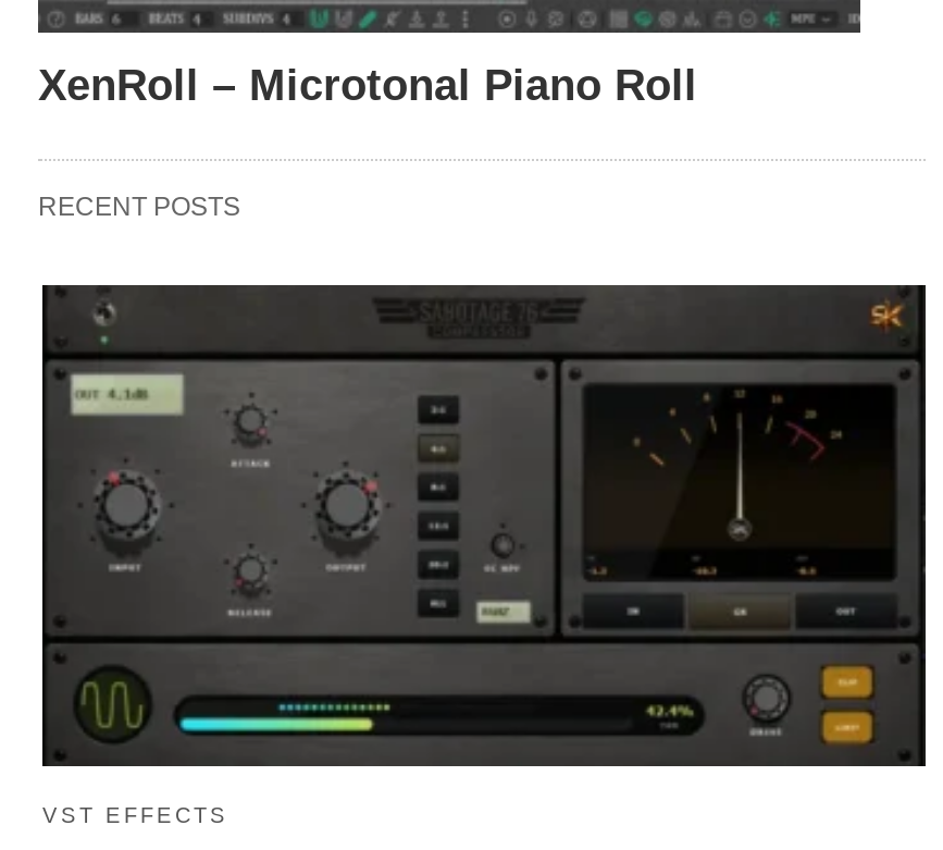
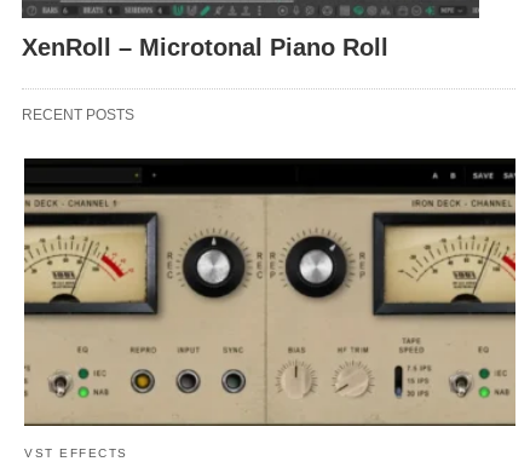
[40,285,928,766] [image] -> [23,160,517,426] [image]

